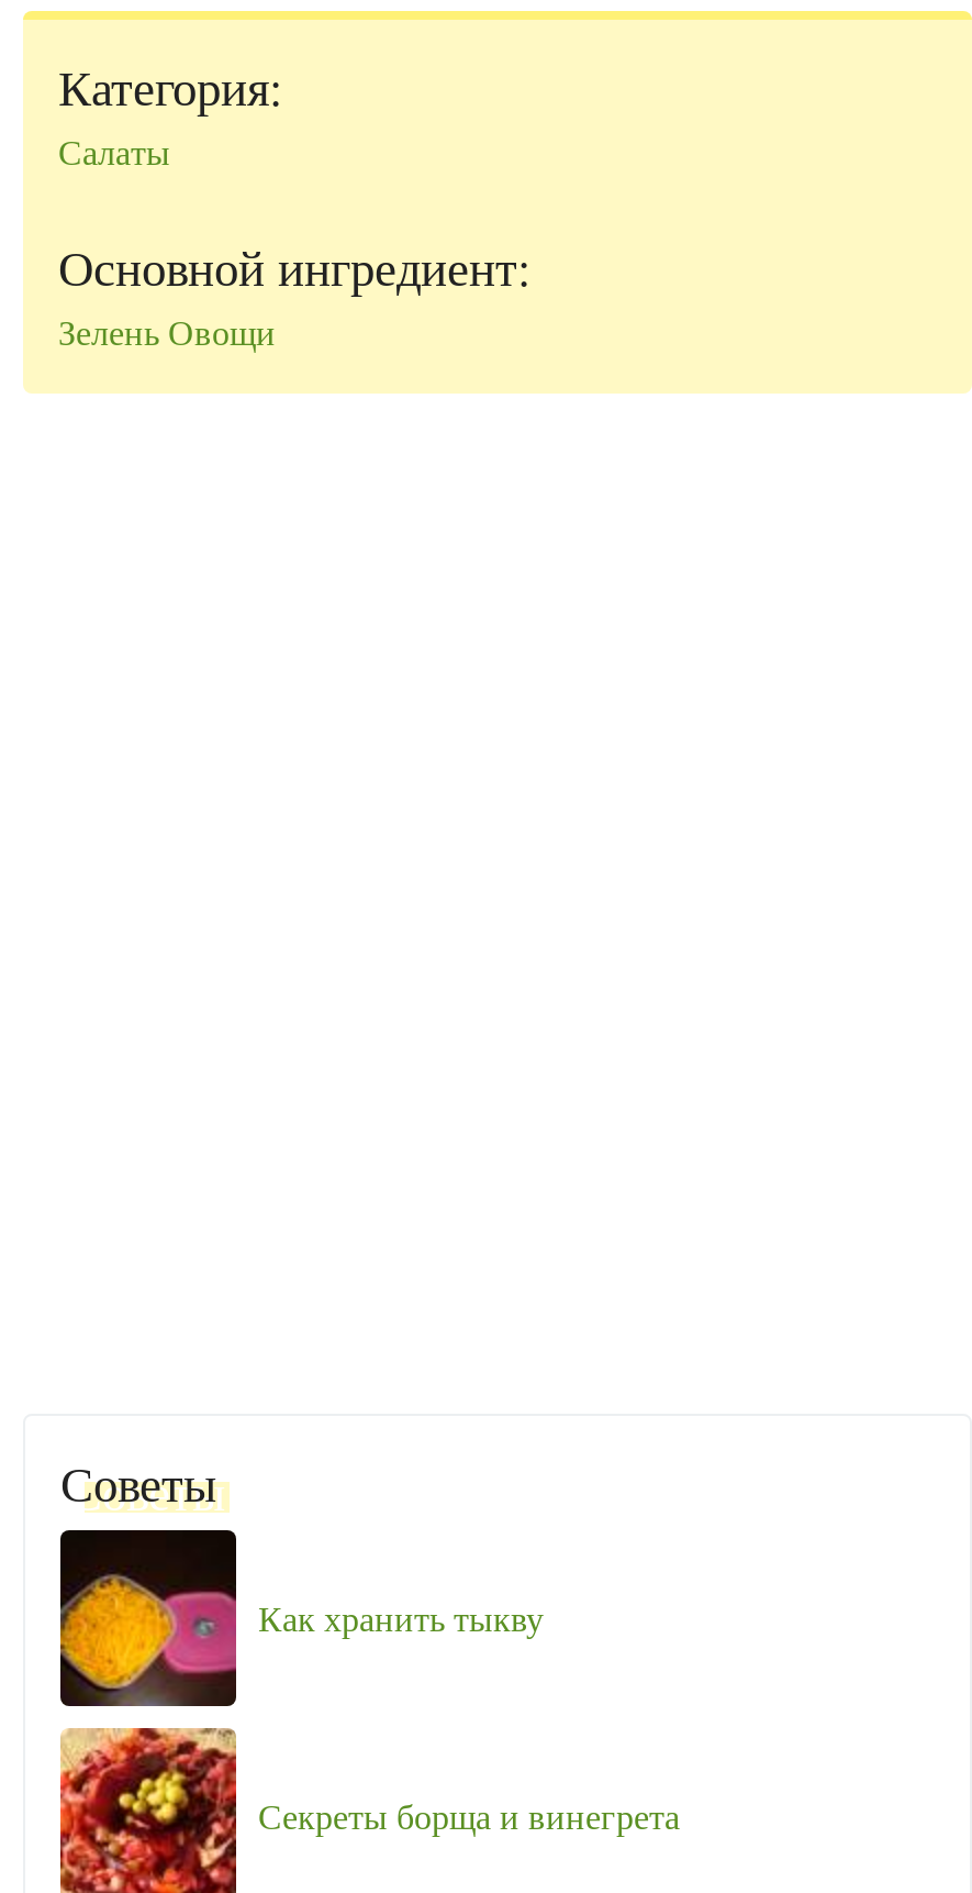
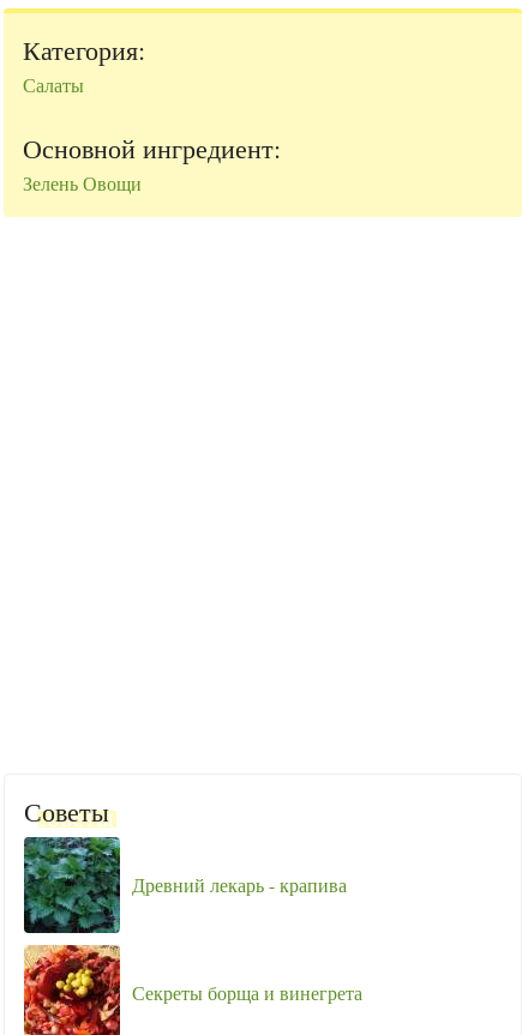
[58,1528,544,1706] [image] | Как хранить тыкву -> [23,836,347,934] [image] | Древний лекарь - крапива

